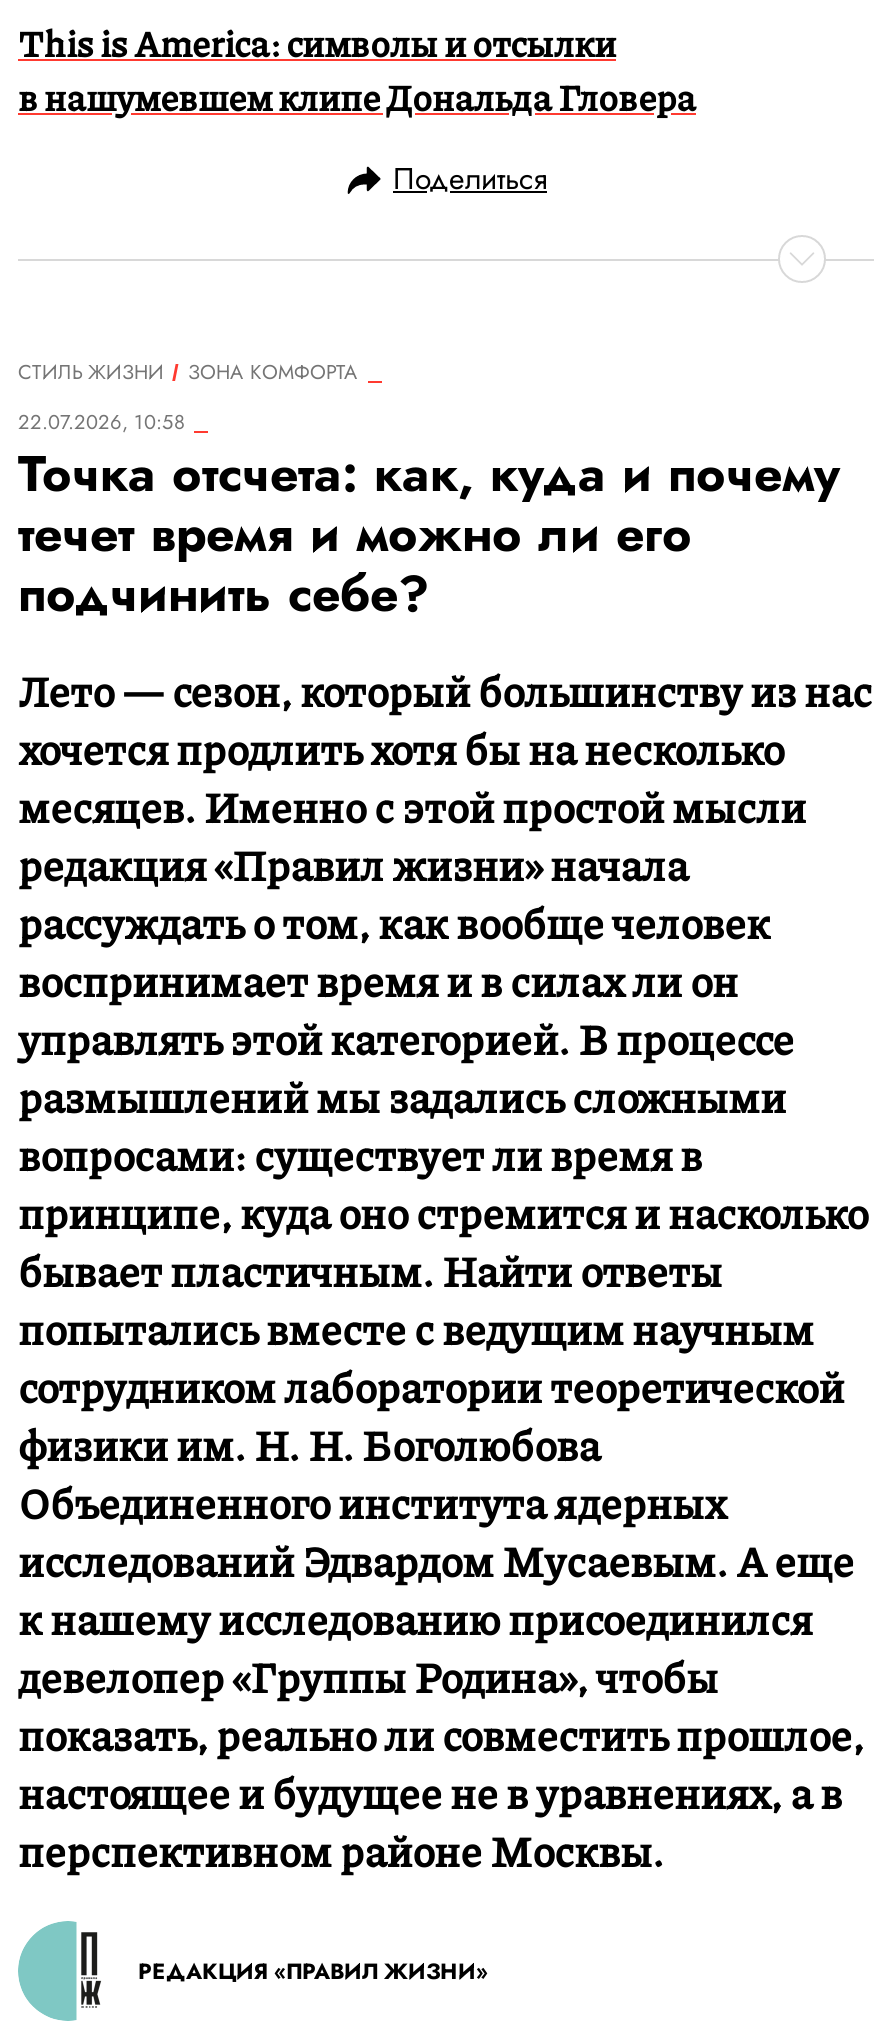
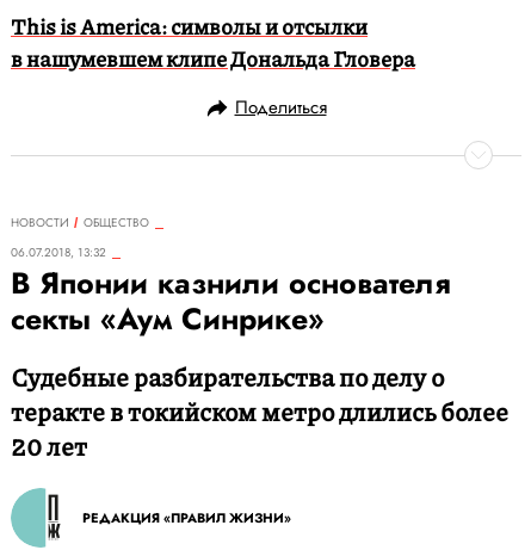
[18,357,358,387] СТИЛЬ ЖИЗНИ | ЗОНА КОМФОРТА -> [11,214,149,231] НОВОСТИ | ОБЩЕСТВО
[18,407,872,1881] 22.07.2026, 10:58 | Точка отсчета: как, куда и почему | течет время и можно ли его | подчинить себе? | Лето — сезон, который большинству из нас | хочется продлить хотя бы на несколько | месяцев. Именно с этой простой мысли | редакция «Правил жизни» начала | рассуждать о том, как вообще человек | воспринимает время и в силах ли он | управлять этой категорией. В процессе | размышлений мы задались сложными | вопросами: существует ли время в | принципе, куда оно стремится и насколько | бывает пластичным. Найти ответы | попытались вместе с ведущим научным | сотрудником лаборатории теоретической | физики им. Н. Н. Боголюбова | Объединенного института ядерных | исследований Эдвардом Мусаевым. А еще | к нашему исследованию присоединился | девелопер «Группы Родина», чтобы | показать, реально ли совместить прошлое, | настоящее и будущее не в уравнениях, а в | перспективном районе Москвы. -> [11,243,508,464] 06.07.2018, 13:32 | В Японии казнили основателя | секты «Аум Синрике» | Судебные разбирательства по делу о | теракте в токийском метро длились более | 20 лет

